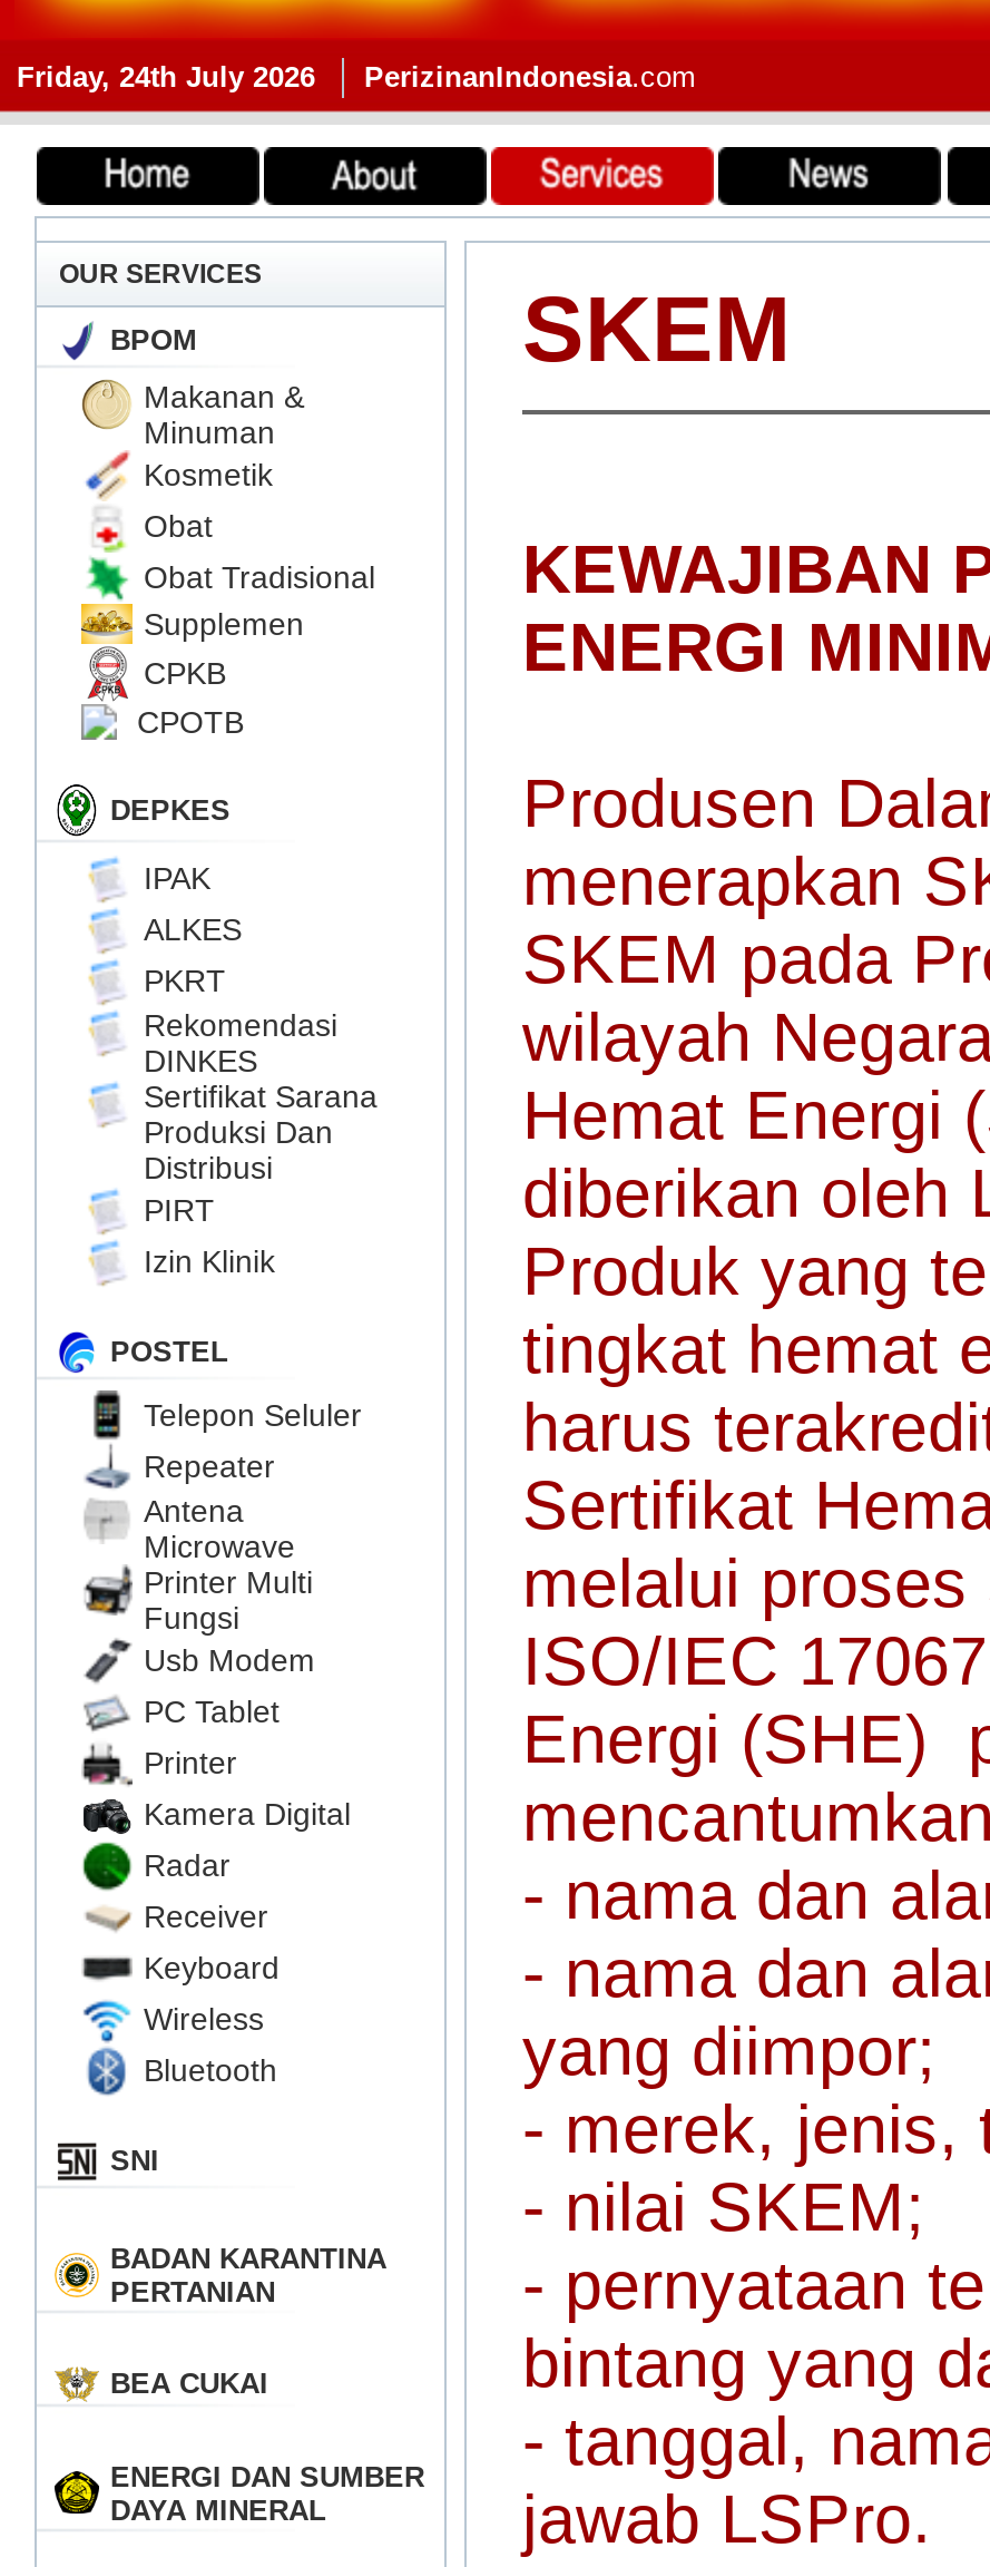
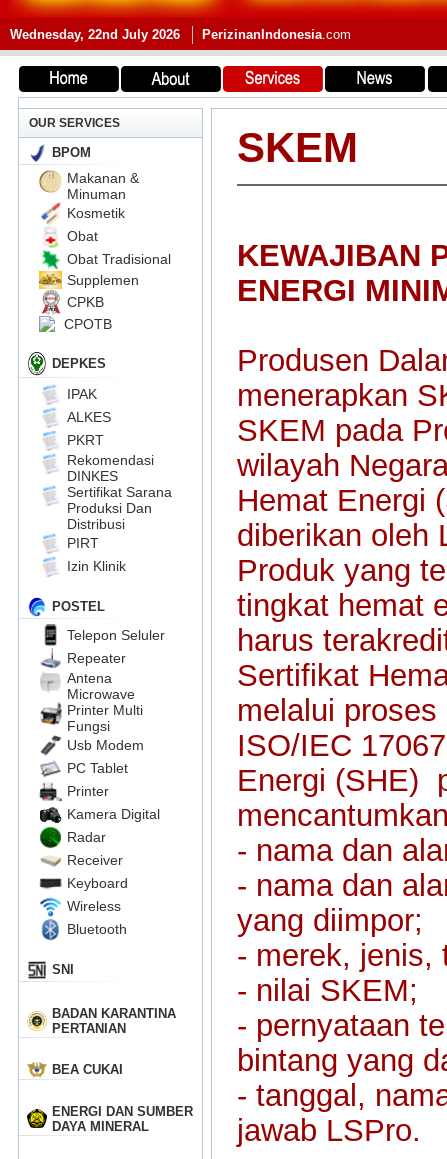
[17,60,315,94] Friday, 24th July 2026 -> [10,27,180,42] Wednesday, 22nd July 2026

